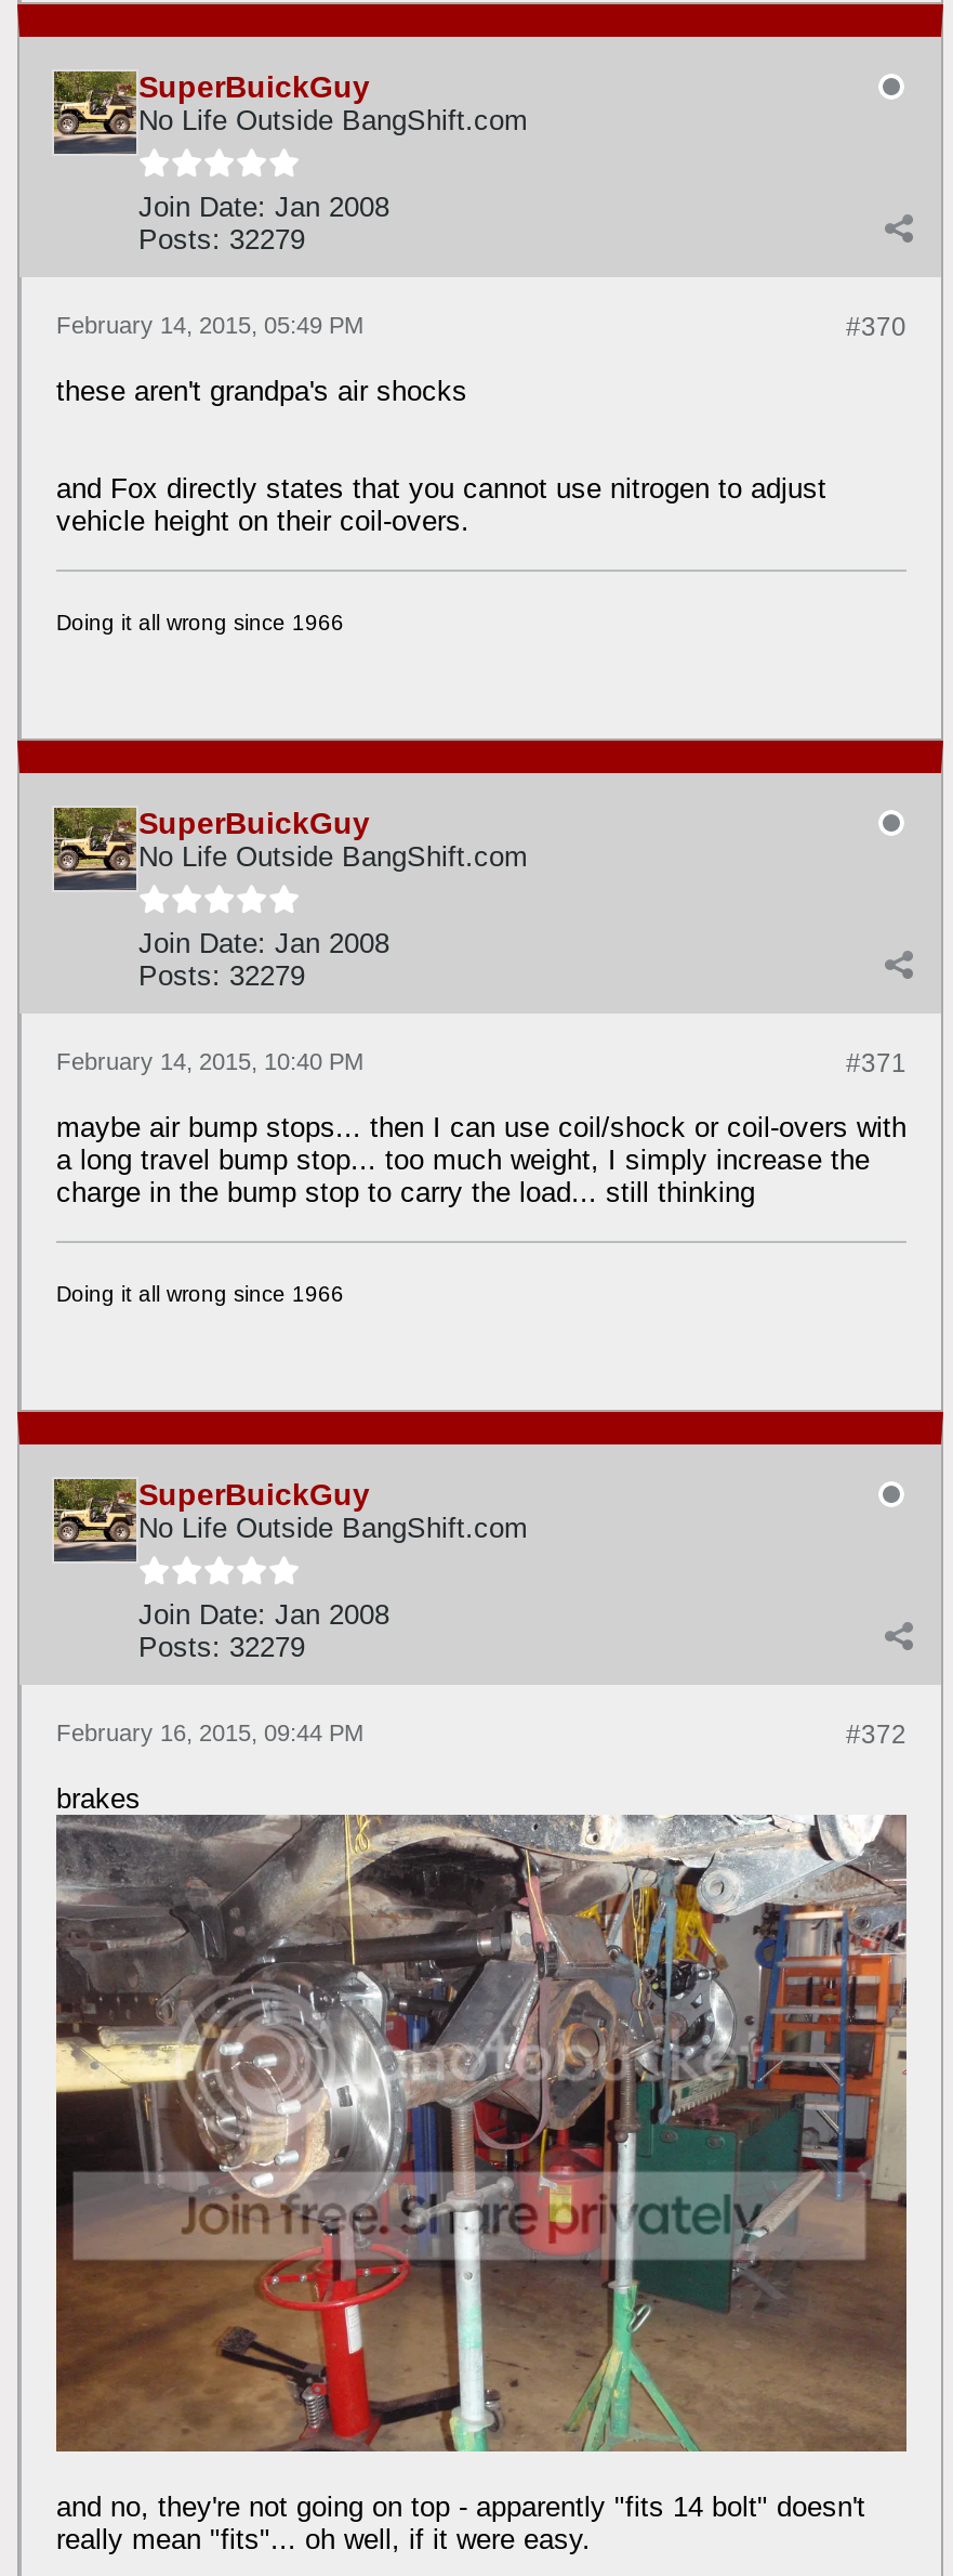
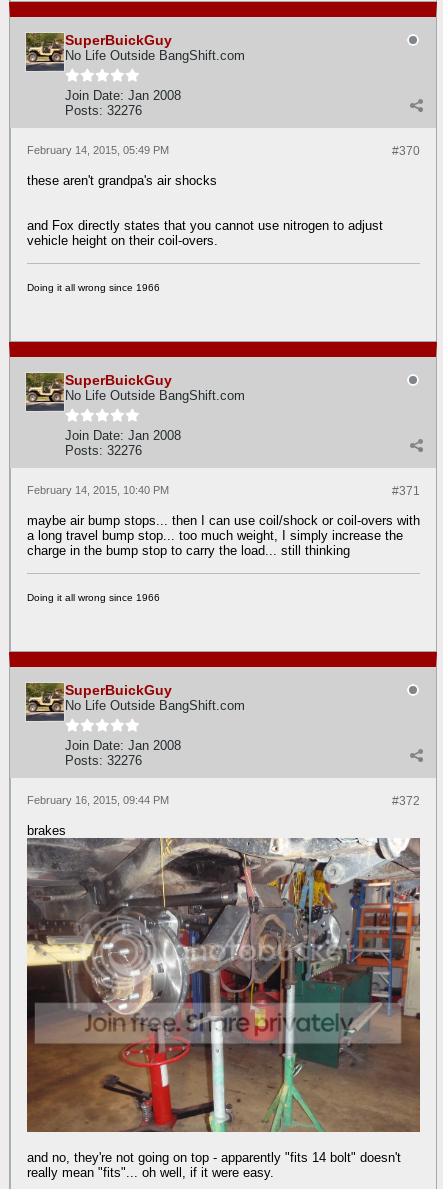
[138,222,305,255] Posts: 32279 -> [65,103,142,118] Posts: 32276
[138,959,305,991] Posts: 32279 -> [65,443,142,458] Posts: 32276
[138,1630,305,1662] Posts: 32279 -> [65,753,142,768] Posts: 32276

